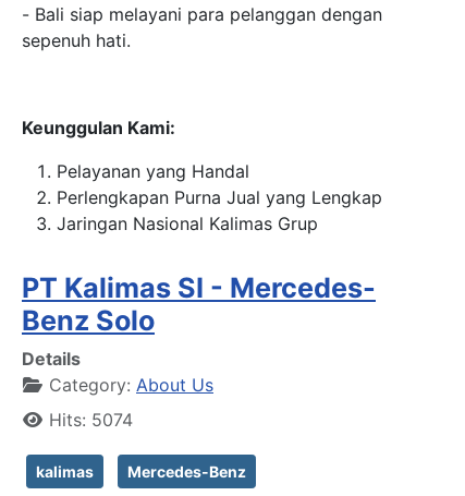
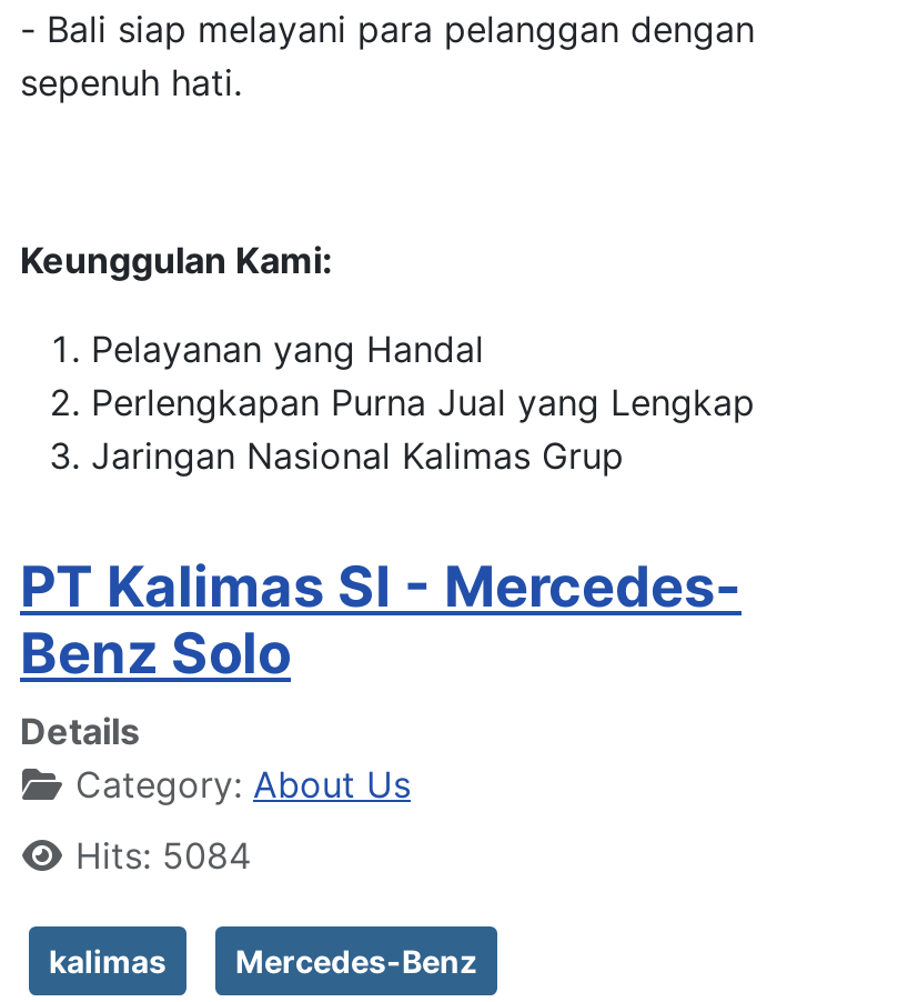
[49,409,133,431] Hits: 5074 -> [75,833,251,878] Hits: 5084

